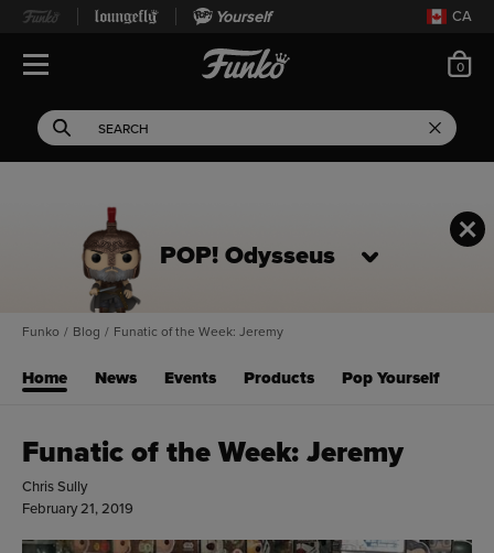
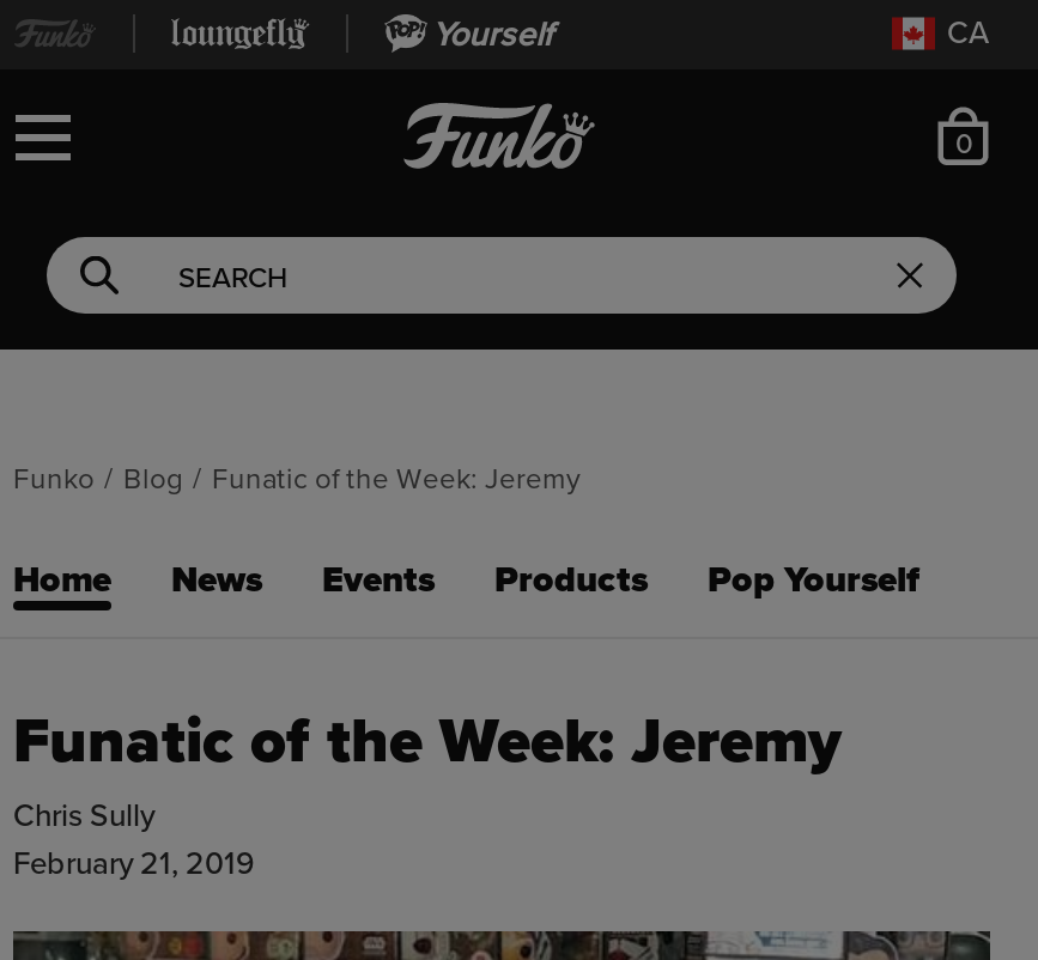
[3,206,491,314] [image] | POP! Odysseus -> none

